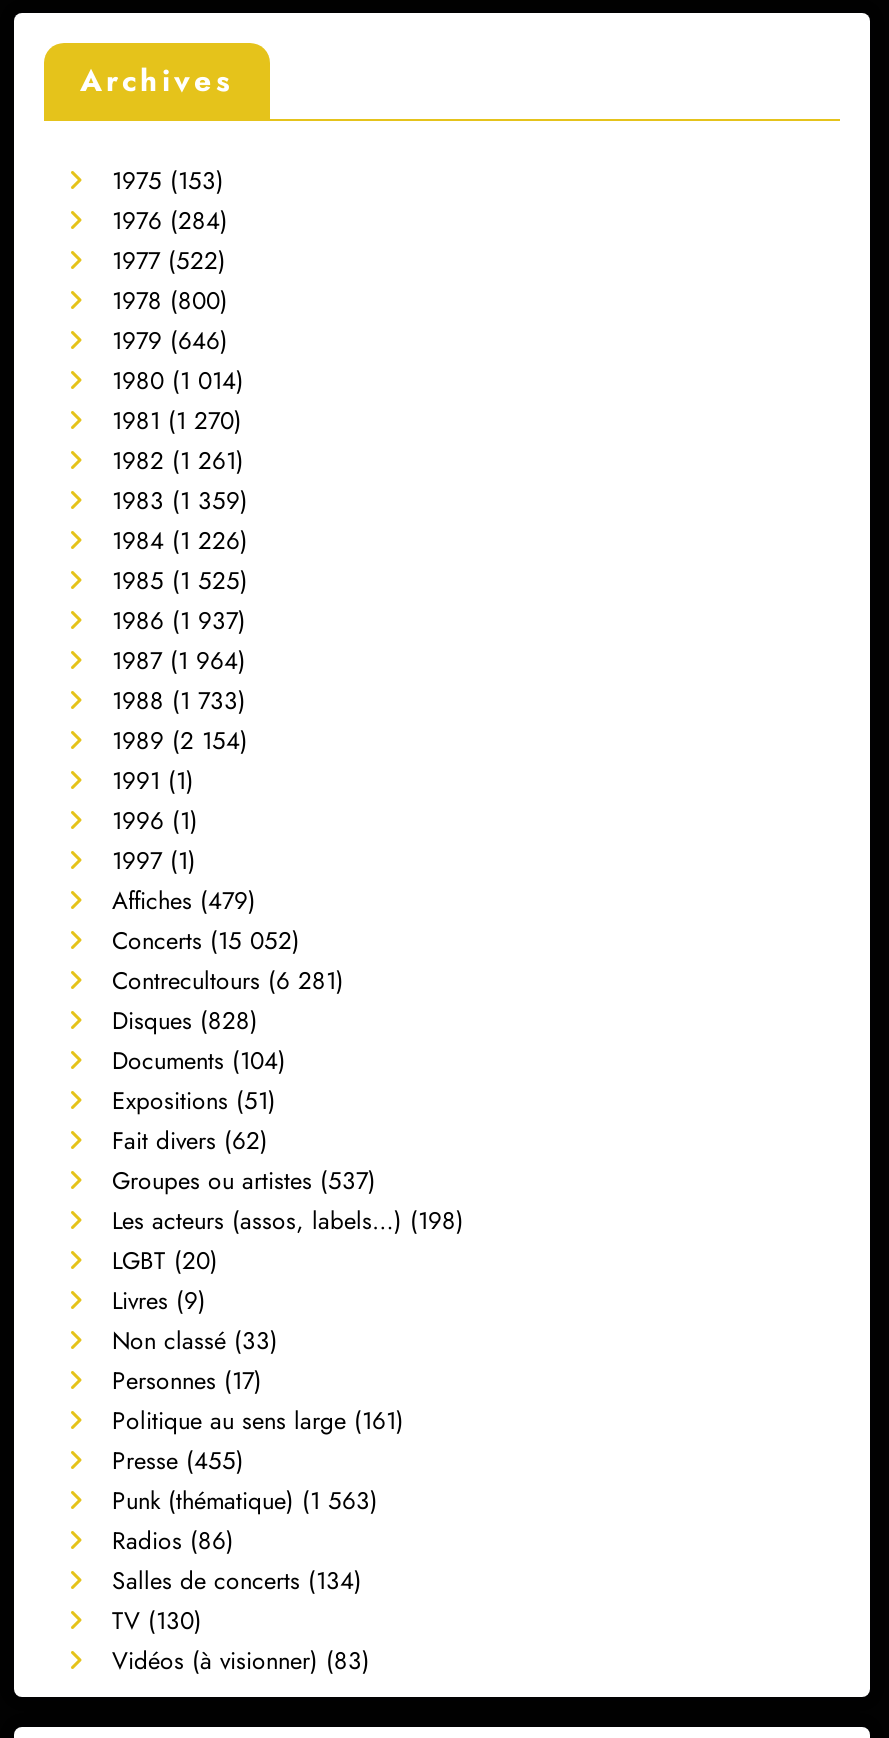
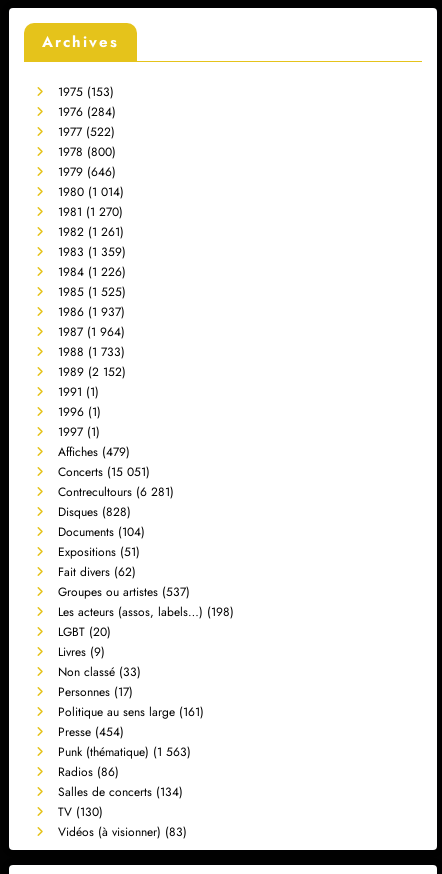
[112,722,248,758] 1989 (2 154) -> [58,363,126,381] 1989 (2 152)
[112,922,300,958] Concerts (15 052) -> [58,463,150,481] Concerts (15 051)
[112,1442,244,1478] Presse (455) -> [58,723,124,741] Presse (454)

